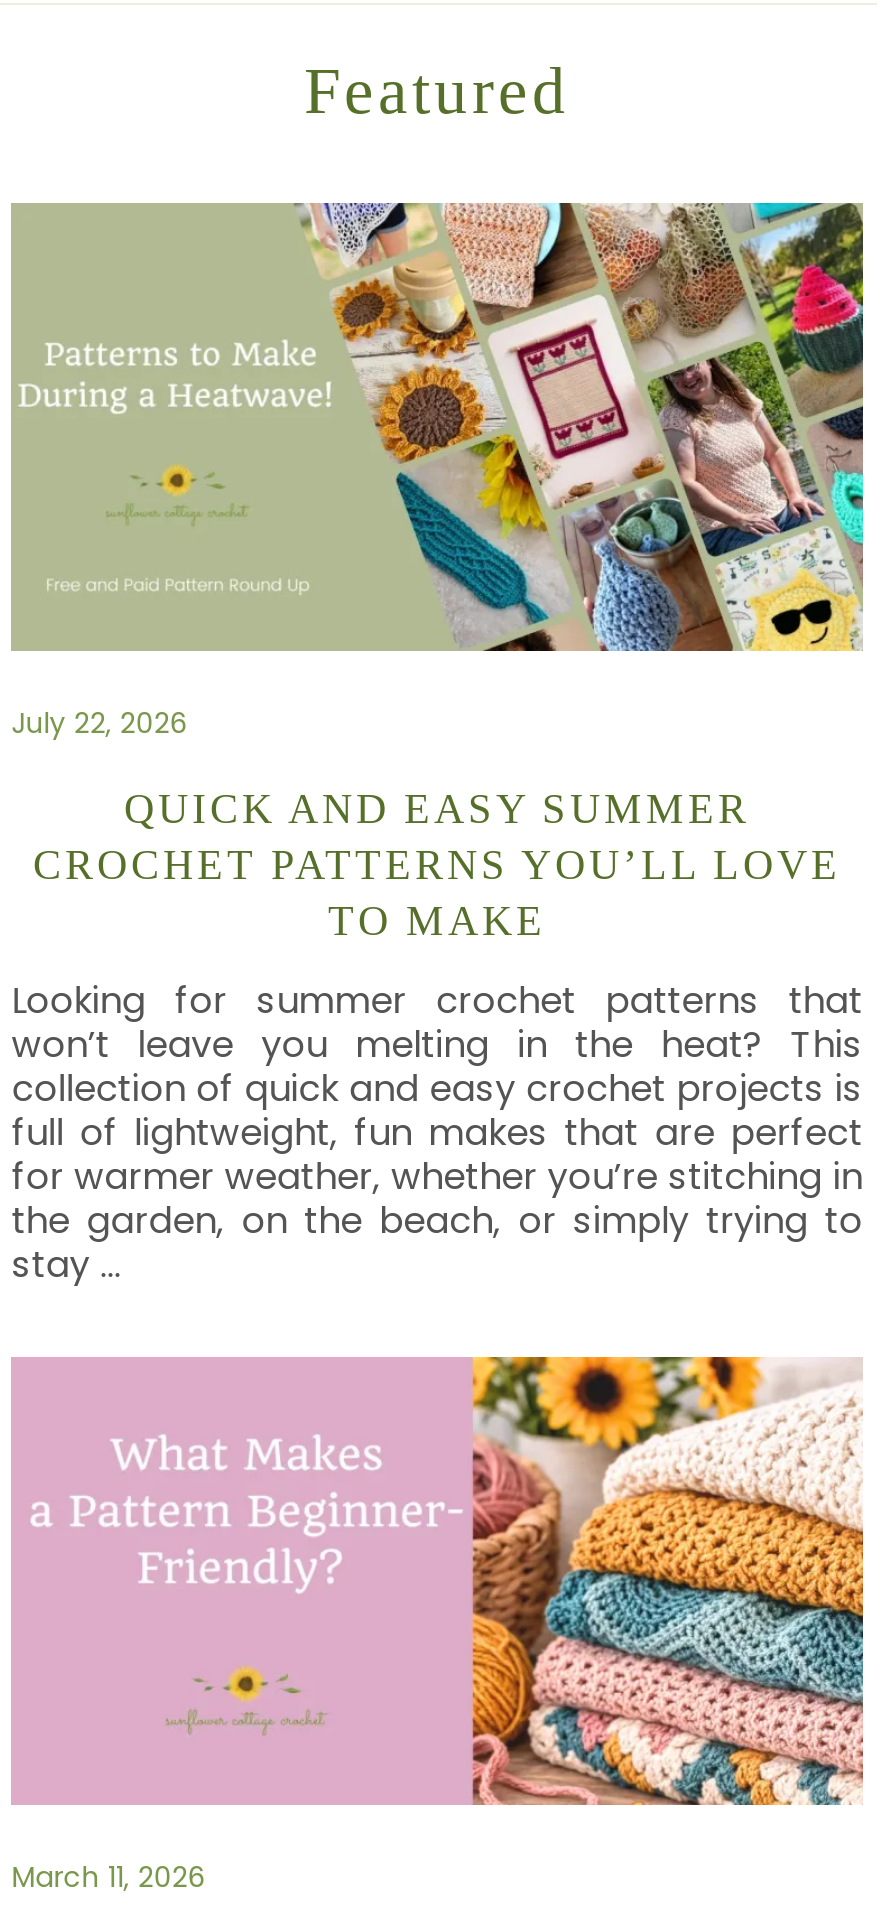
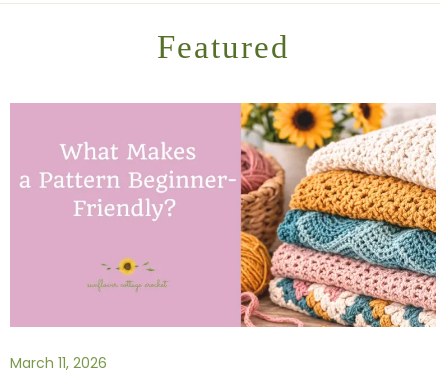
[11,201,865,1289] [image] | July 22, 2026 | QUICK AND EASY SUMMER | CROCHET PATTERNS YOU’LL LOVE | TO MAKE | Looking for summer crochet patterns that | won’t leave you melting in the heat? This | collection of quick and easy crochet projects is | full of lightweight, fun makes that are perfect | for warmer weather, whether you’re stitching in | the garden, on the beach, or simply trying to | stay… -> none

